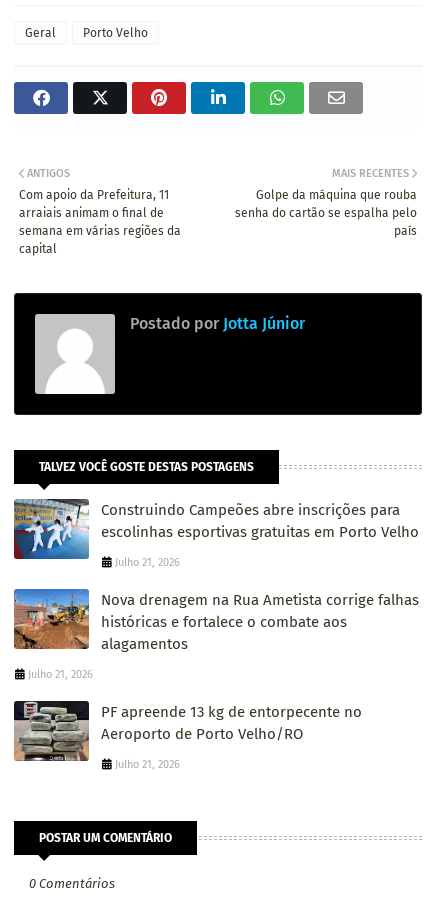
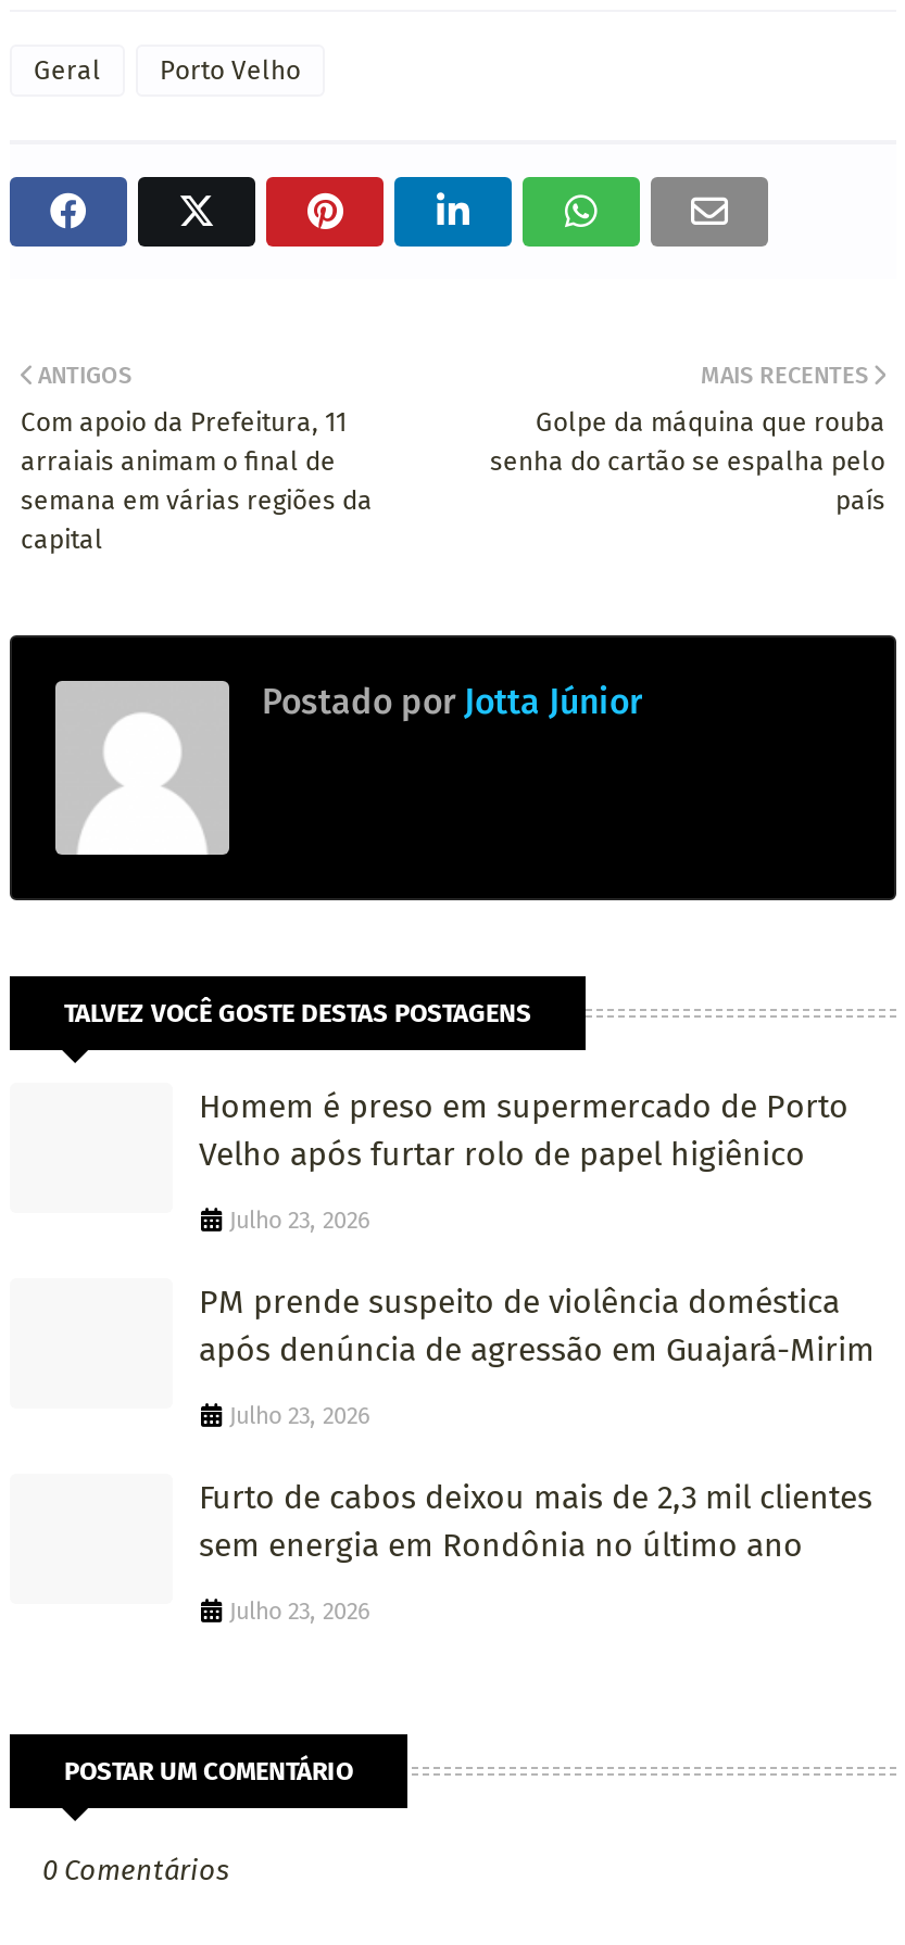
[13,498,87,560] [image] -> none
[101,501,419,541] Construindo Campeões abre inscrições para | escolinhas esportivas gratuitas em Porto Velho -> [199,1086,849,1173] Homem é preso em supermercado de Porto | Velho após furtar rolo de papel higiênico
[115,556,180,569] Julho 21, 2026 -> [229,1206,370,1234] Julho 23, 2026
[13,588,87,650] [image] -> none
[101,591,419,653] Nova drenagem na Rua Ametista corrige falhas | históricas e fortalece o combate aos | alagamentos -> [199,1282,875,1369] PM prende suspeito de violência doméstica | após denúncia de agressão em Guajará-Mirim
[28,668,93,681] Julho 21, 2026 -> [229,1401,370,1430] Julho 23, 2026
[13,700,90,762] [image] -> none
[101,703,362,743] PF apreende 13 kg de entorpecente no | Aeroporto de Porto Velho/RO -> [199,1477,872,1564] Furto de cabos deixou mais de 2,3 mil clientes | sem energia em Rondônia no último ano
[115,758,180,771] Julho 21, 2026 -> [229,1597,370,1625] Julho 23, 2026

